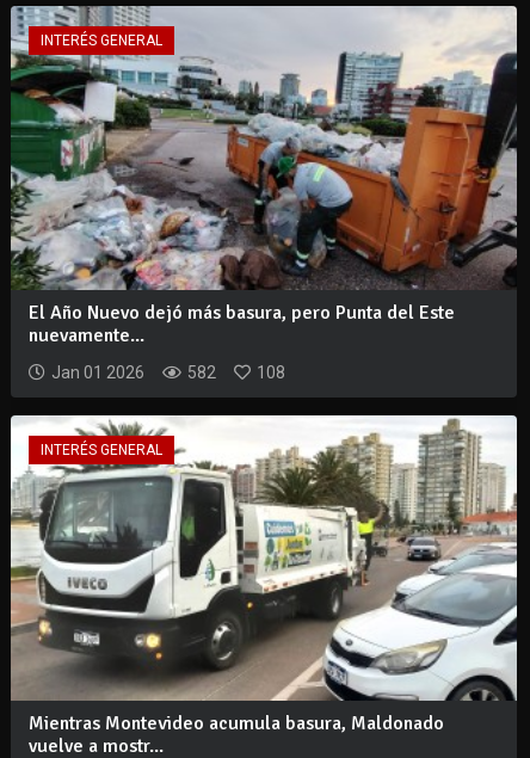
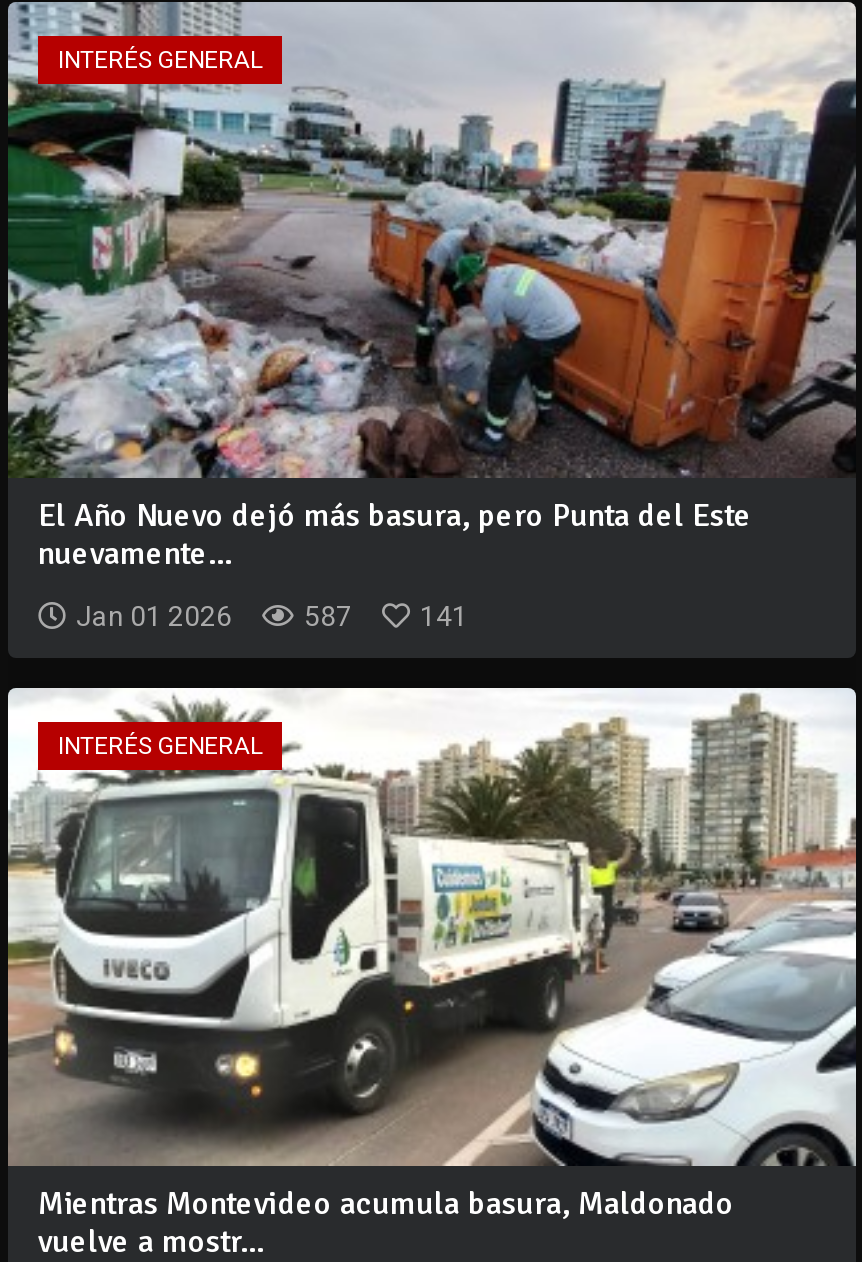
[187,363,216,382] 582 -> [304,600,352,632] 587
[257,363,285,382] 108 -> [420,600,468,632] 141

